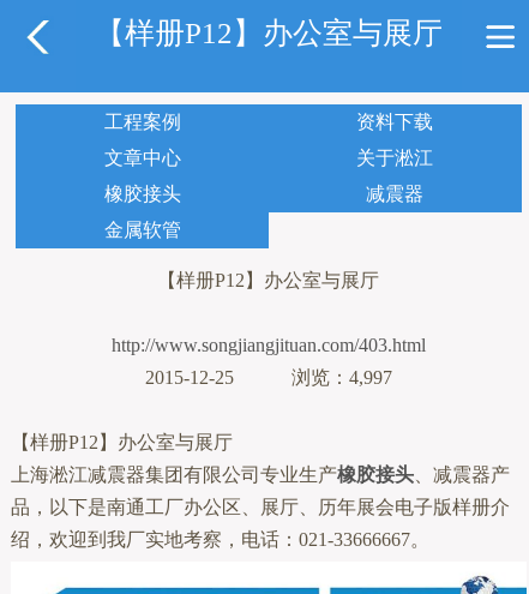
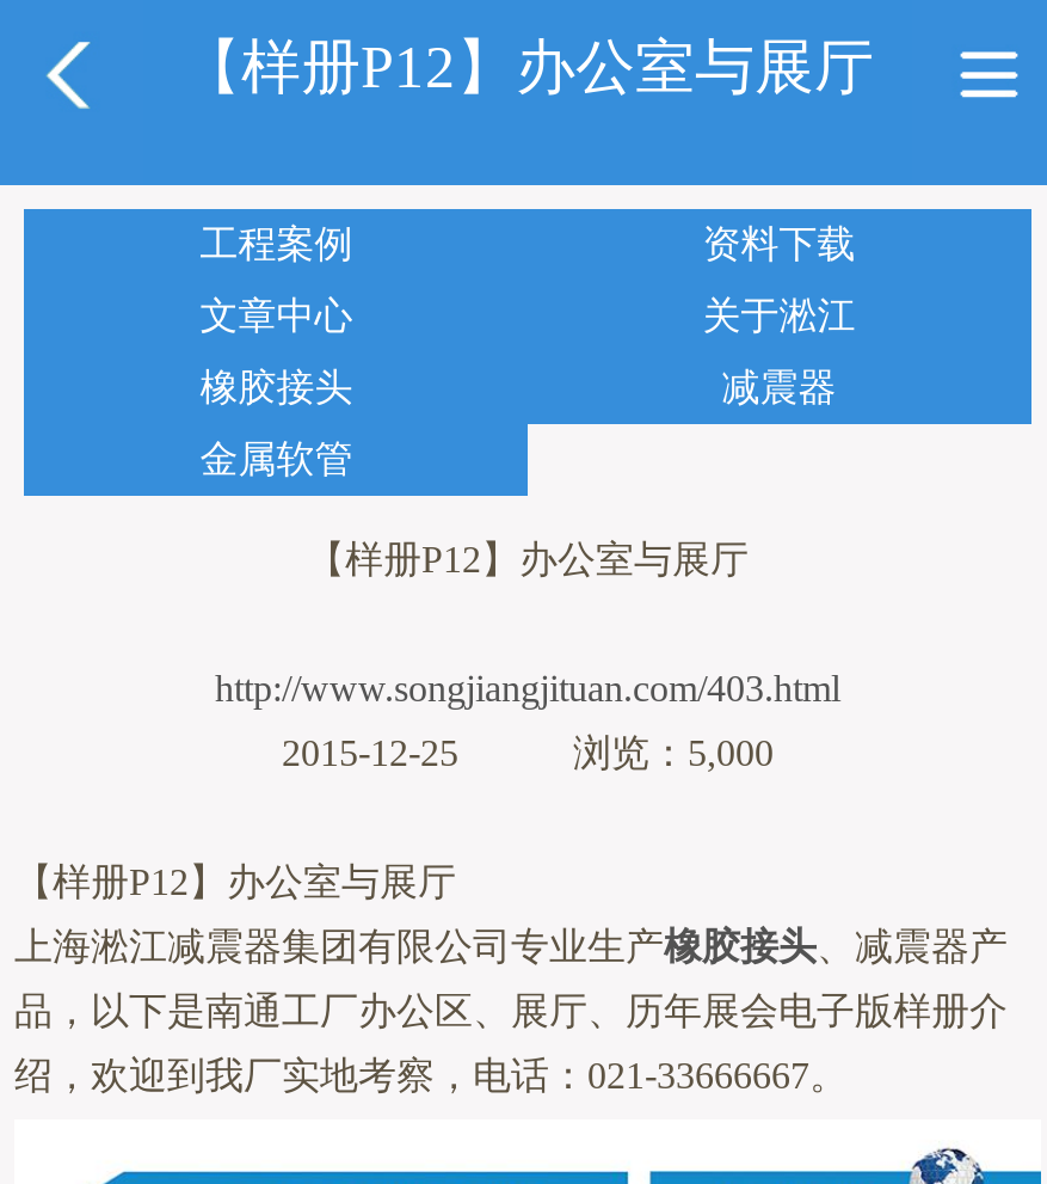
[145,368,392,388] 2015-12-25 浏览：4,997 -> [282,733,774,774] 2015-12-25 浏览：5,000

